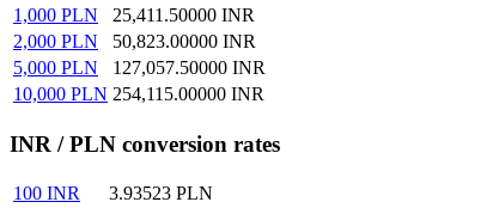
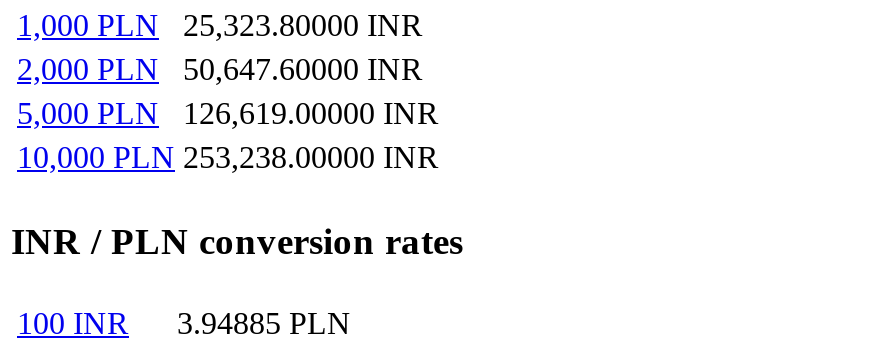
[13,5,255,25] 1,000 PLN 25,411.50000 INR -> [17,8,423,42] 1,000 PLN 25,323.80000 INR
[13,31,256,51] 2,000 PLN 50,823.00000 INR -> [17,52,423,86] 2,000 PLN 50,647.60000 INR
[13,57,266,78] 5,000 PLN 127,057.50000 INR -> [17,96,439,130] 5,000 PLN 126,619.00000 INR
[13,84,264,104] 10,000 PLN 254,115.00000 INR -> [17,140,439,174] 10,000 PLN 253,238.00000 INR
[13,183,213,204] 100 INR 3.93523 PLN -> [17,307,351,341] 100 INR 3.94885 PLN

